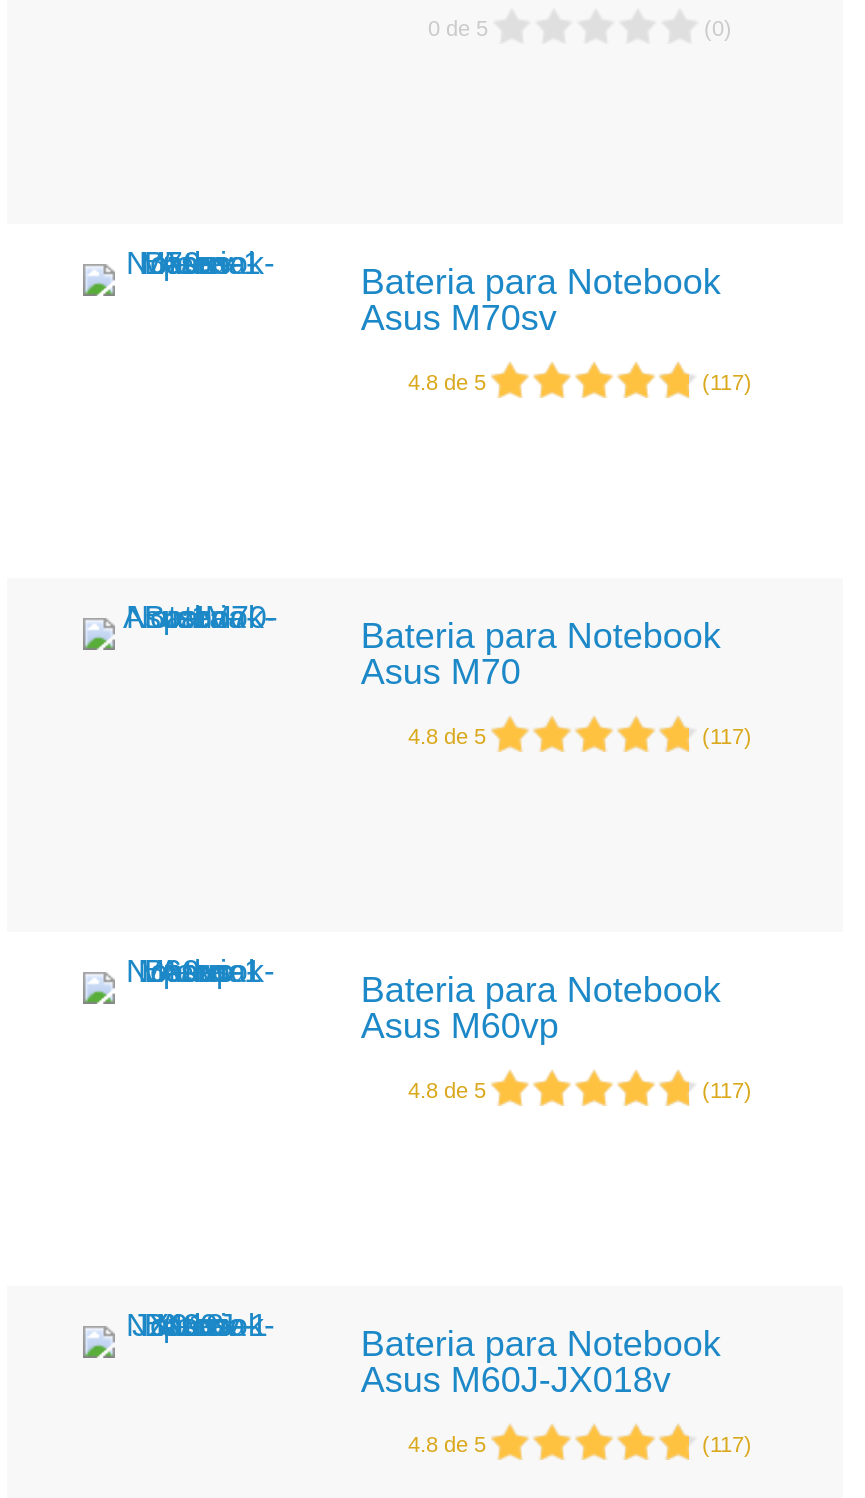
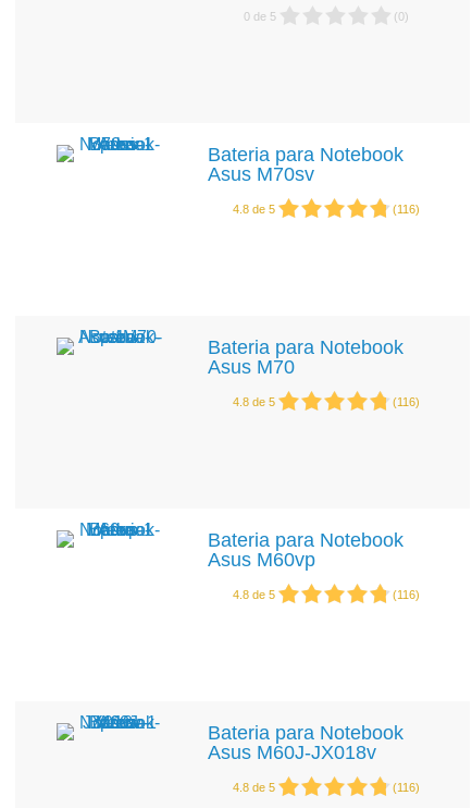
[702,370,752,394] (117) -> [393,203,420,216] (116)
[702,724,752,748] (117) -> [393,396,420,409] (116)
[702,1078,752,1102] (117) -> [393,588,420,601] (116)
[702,1432,752,1456] (117) -> [393,781,420,794] (116)

